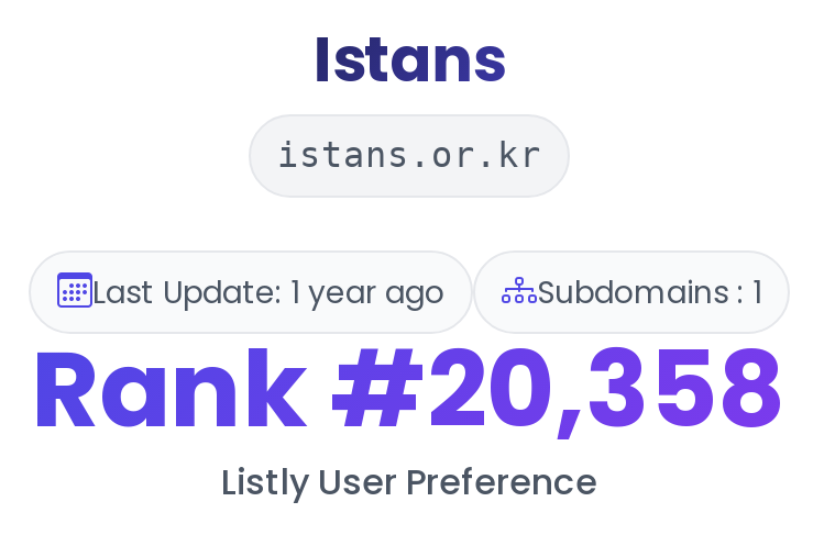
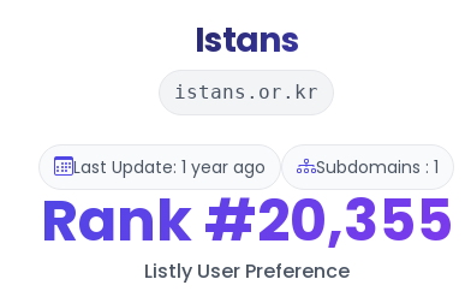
[31,316,788,464] Rank #20,358 -> [40,180,452,261] Rank #20,355

